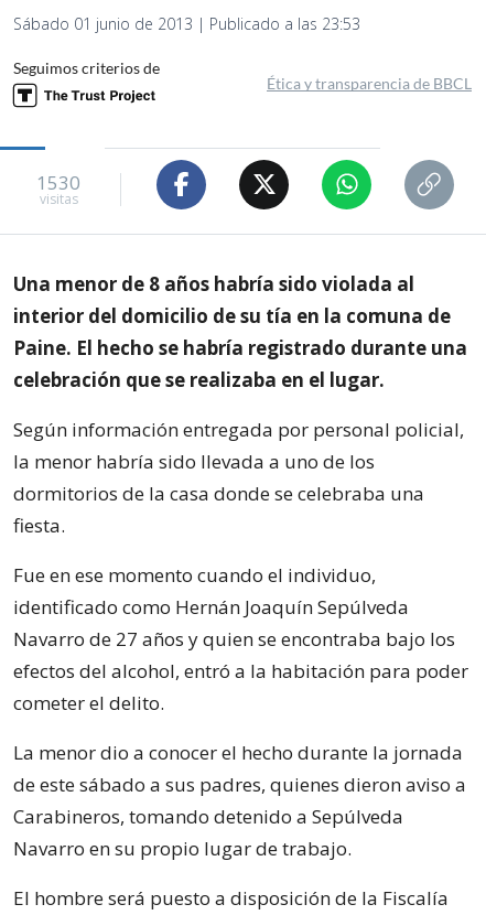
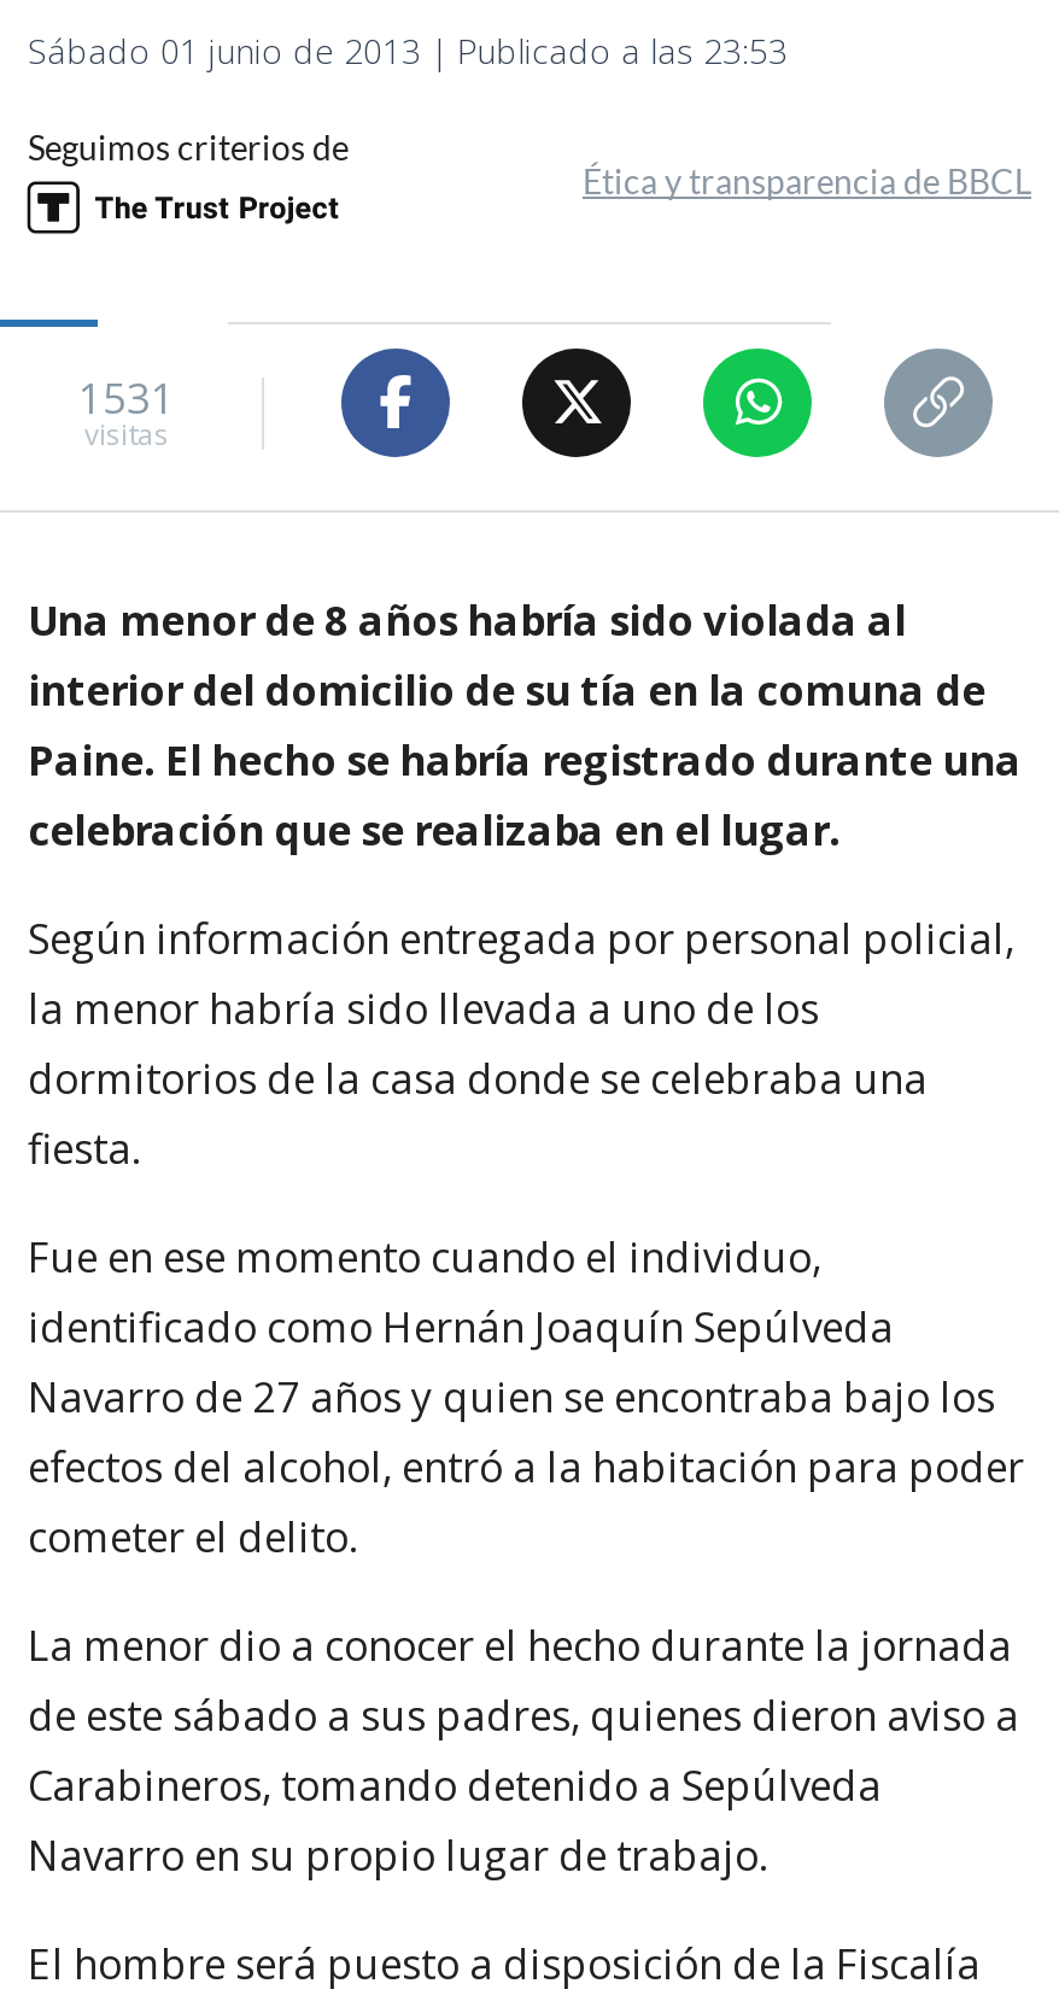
[36,170,80,195] 1530 -> [78,371,175,426] 1531

